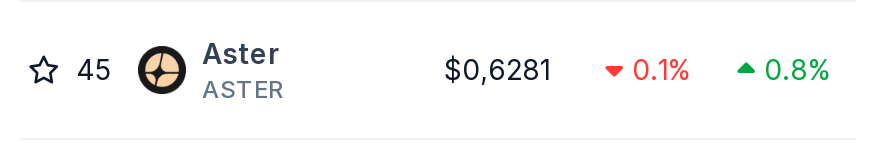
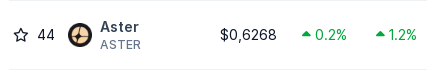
[76,52,112,86] 45 -> [37,26,55,43] 44
[444,52,550,86] $0,6281 -> [220,26,277,43] $0,6268
[632,52,690,86] 0.1% -> [315,26,347,43] 0.2%
[764,52,830,86] 0.8% -> [389,26,417,43] 1.2%

